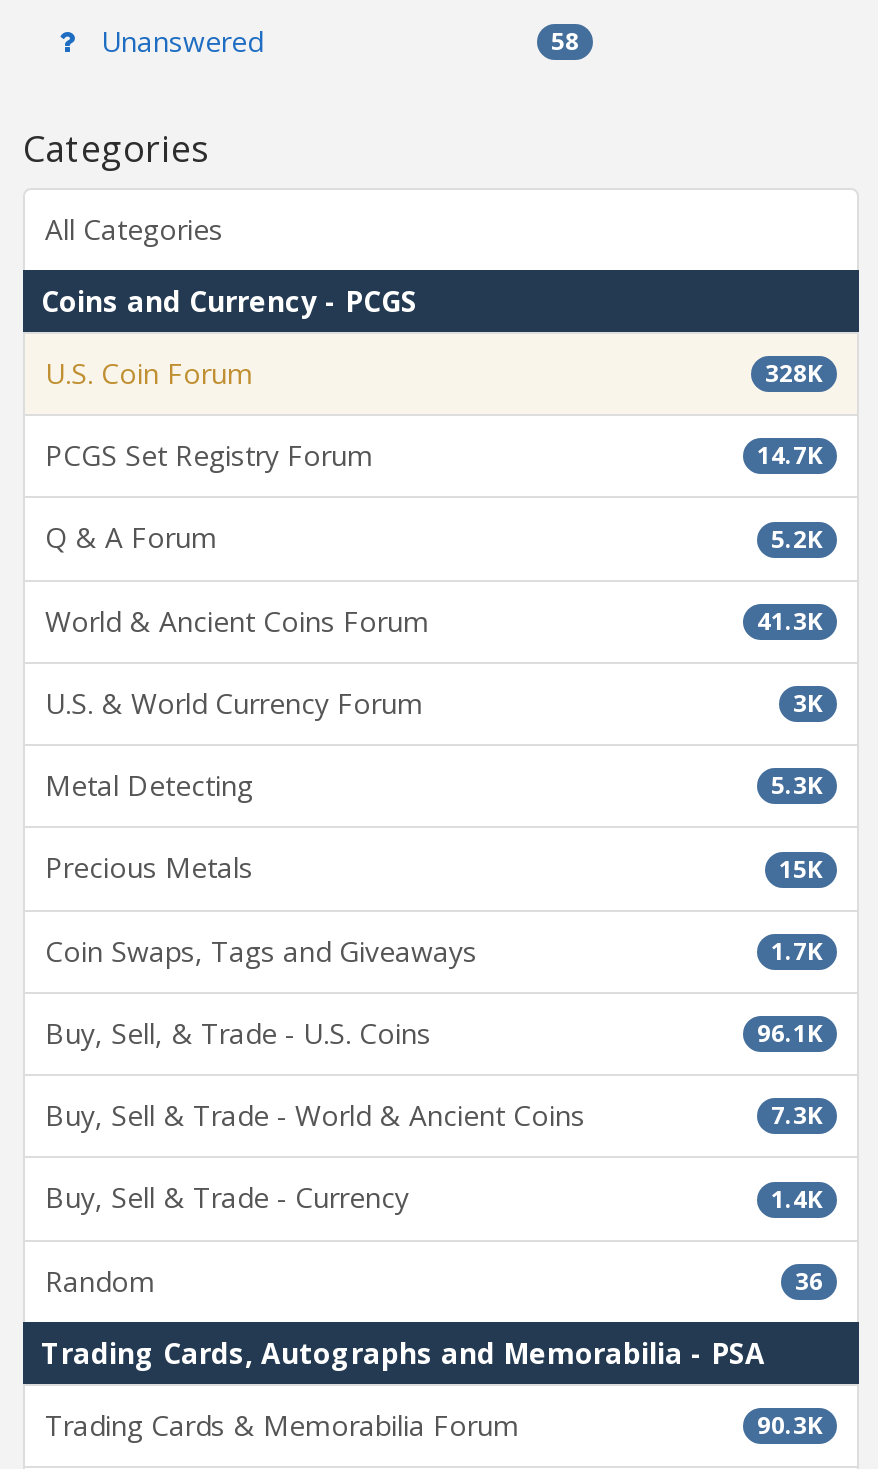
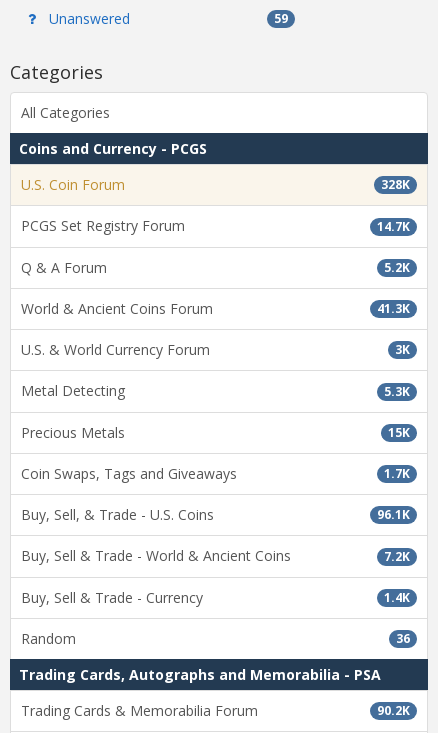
[551,23,579,57] 58 -> [274,10,288,27] 59
[771,1098,823,1132] 7.3K -> [384,548,410,565] 7.2K
[757,1408,823,1442] 90.3K -> [377,702,410,719] 90.2K

